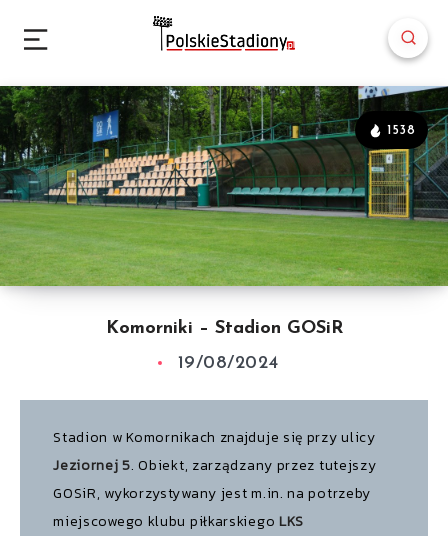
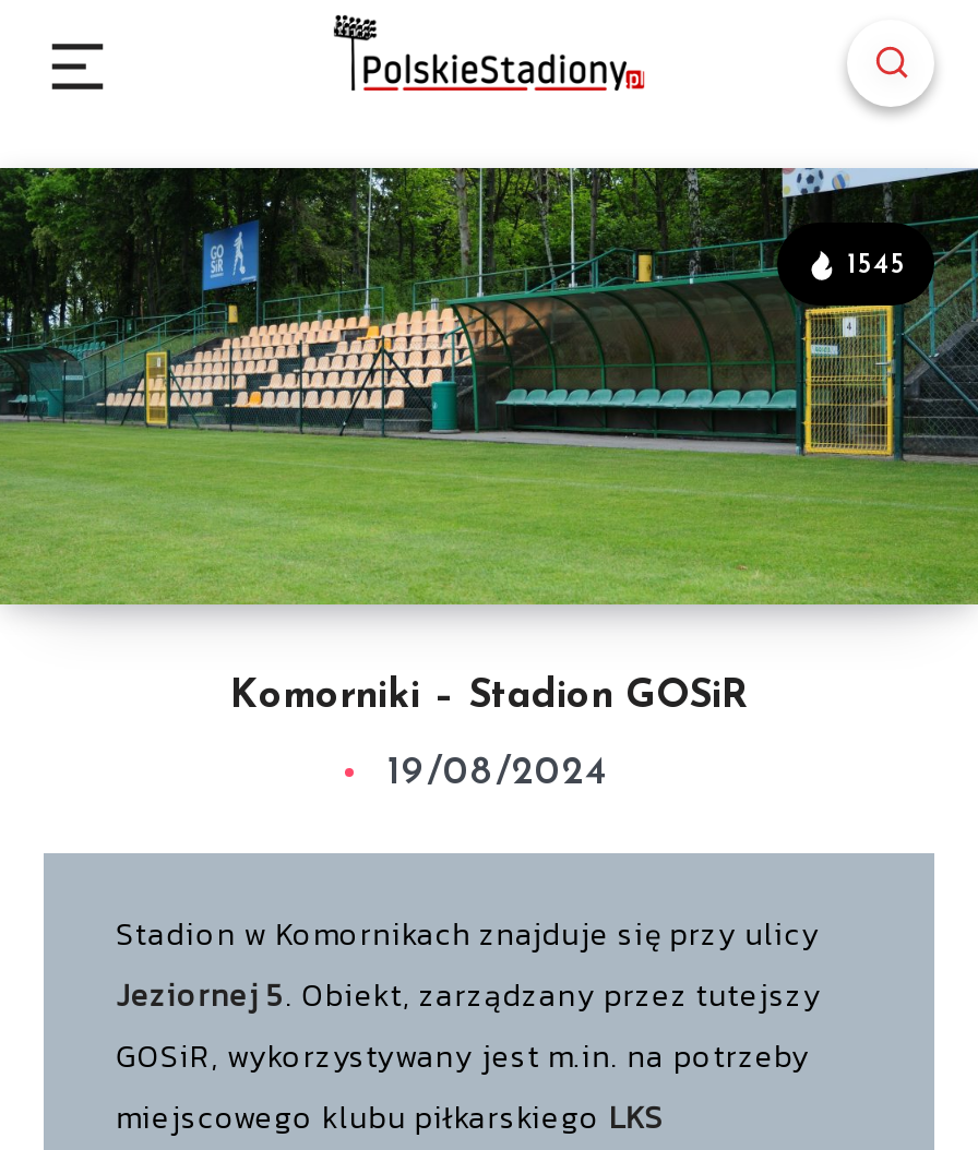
[382,124,415,137] 1538 -> [837,251,906,279] 1545

